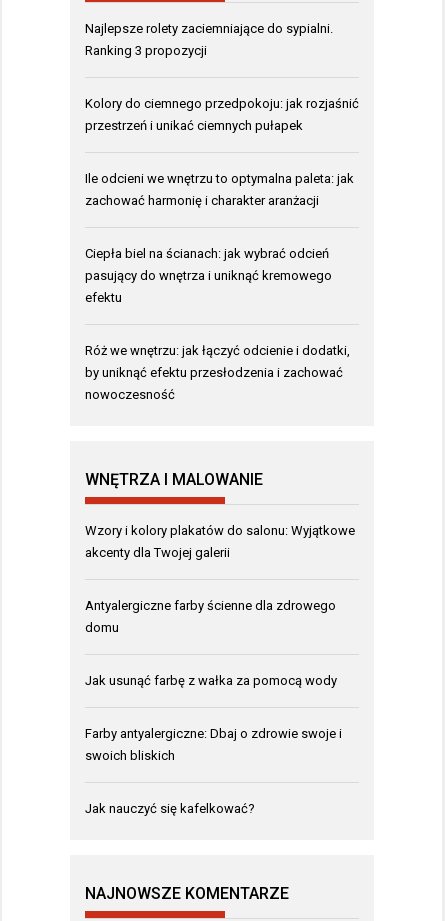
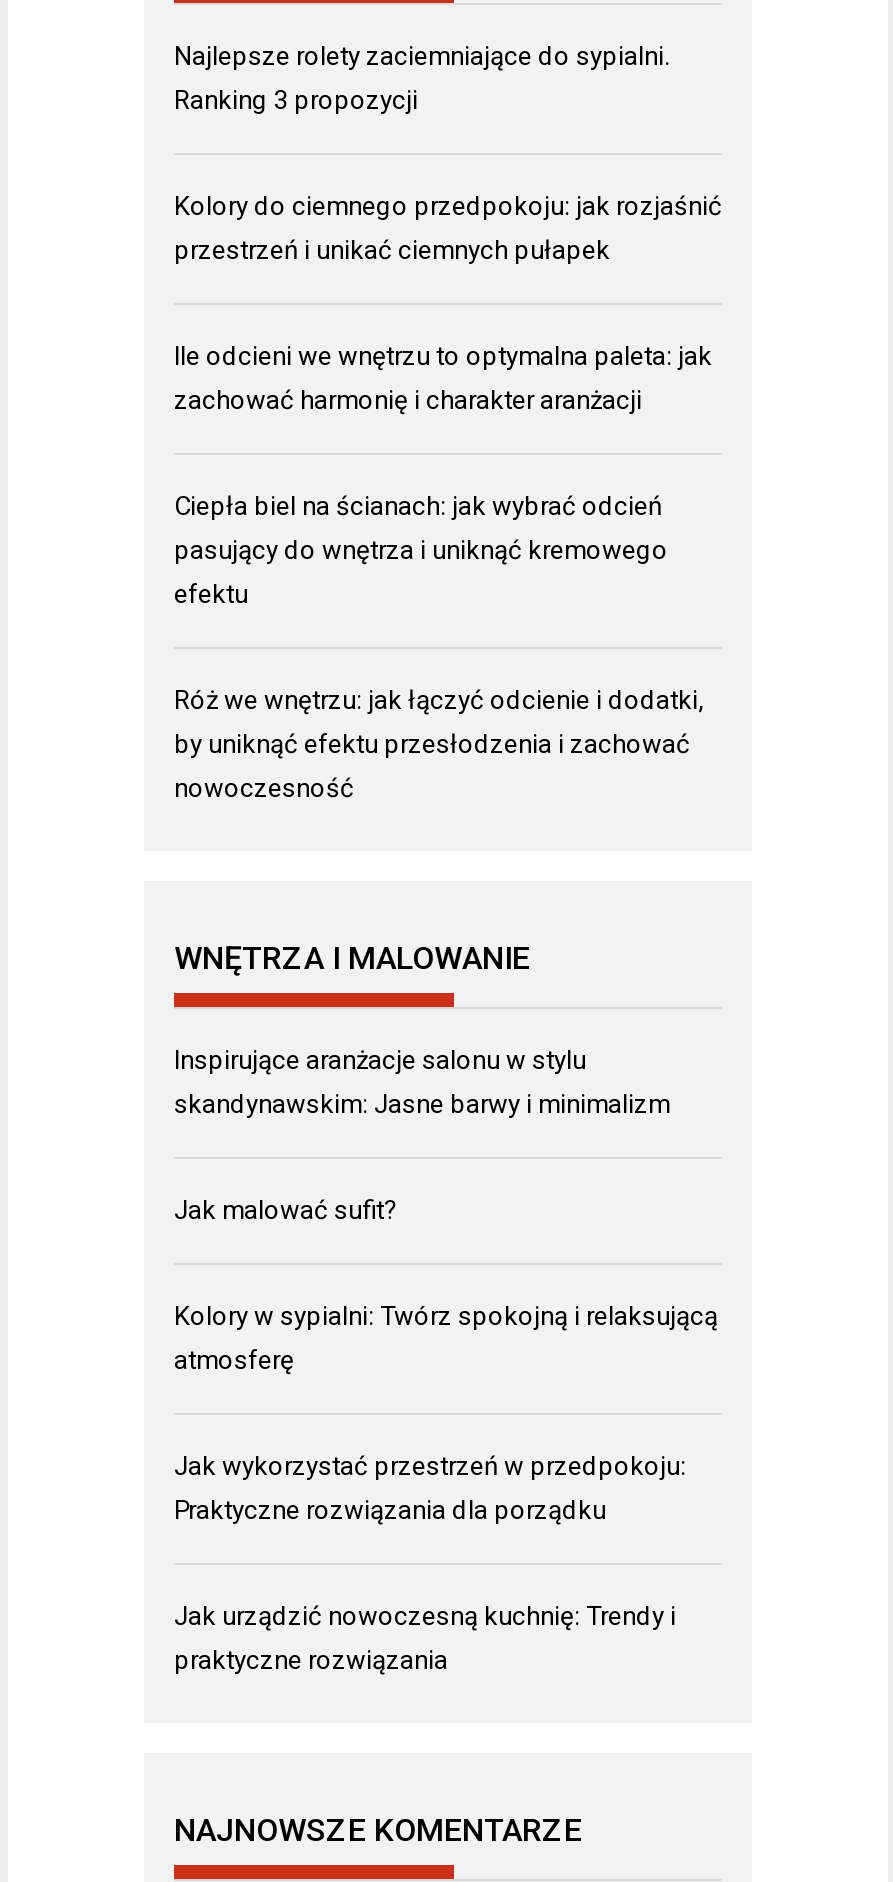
[85,523,355,560] Wzory i kolory plakatów do salonu: Wyjątkowe | akcenty dla Twojej galerii -> [174,1044,670,1118] Inspirujące aranżacje salonu w stylu | skandynawskim: Jasne barwy i minimalizm
[85,598,336,635] Antyalergiczne farby ścienne dla zdrowego | domu -> [174,1194,398,1224] Jak malować sufit?
[85,673,337,688] Jak usunąć farbę z wałka za pomocą wody -> [174,1300,718,1374] Kolory w sypialni: Twórz spokojną i relaksującą | atmosferę
[85,726,342,763] Farby antyalergiczne: Dbaj o zdrowie swoje i | swoich bliskich -> [174,1450,686,1524] Jak wykorzystać przestrzeń w przedpokoju: | Praktyczne rozwiązania dla porządku
[85,801,255,816] Jak nauczyć się kafelkować? -> [174,1600,676,1674] Jak urządzić nowoczesną kuchnię: Trendy i | praktyczne rozwiązania

